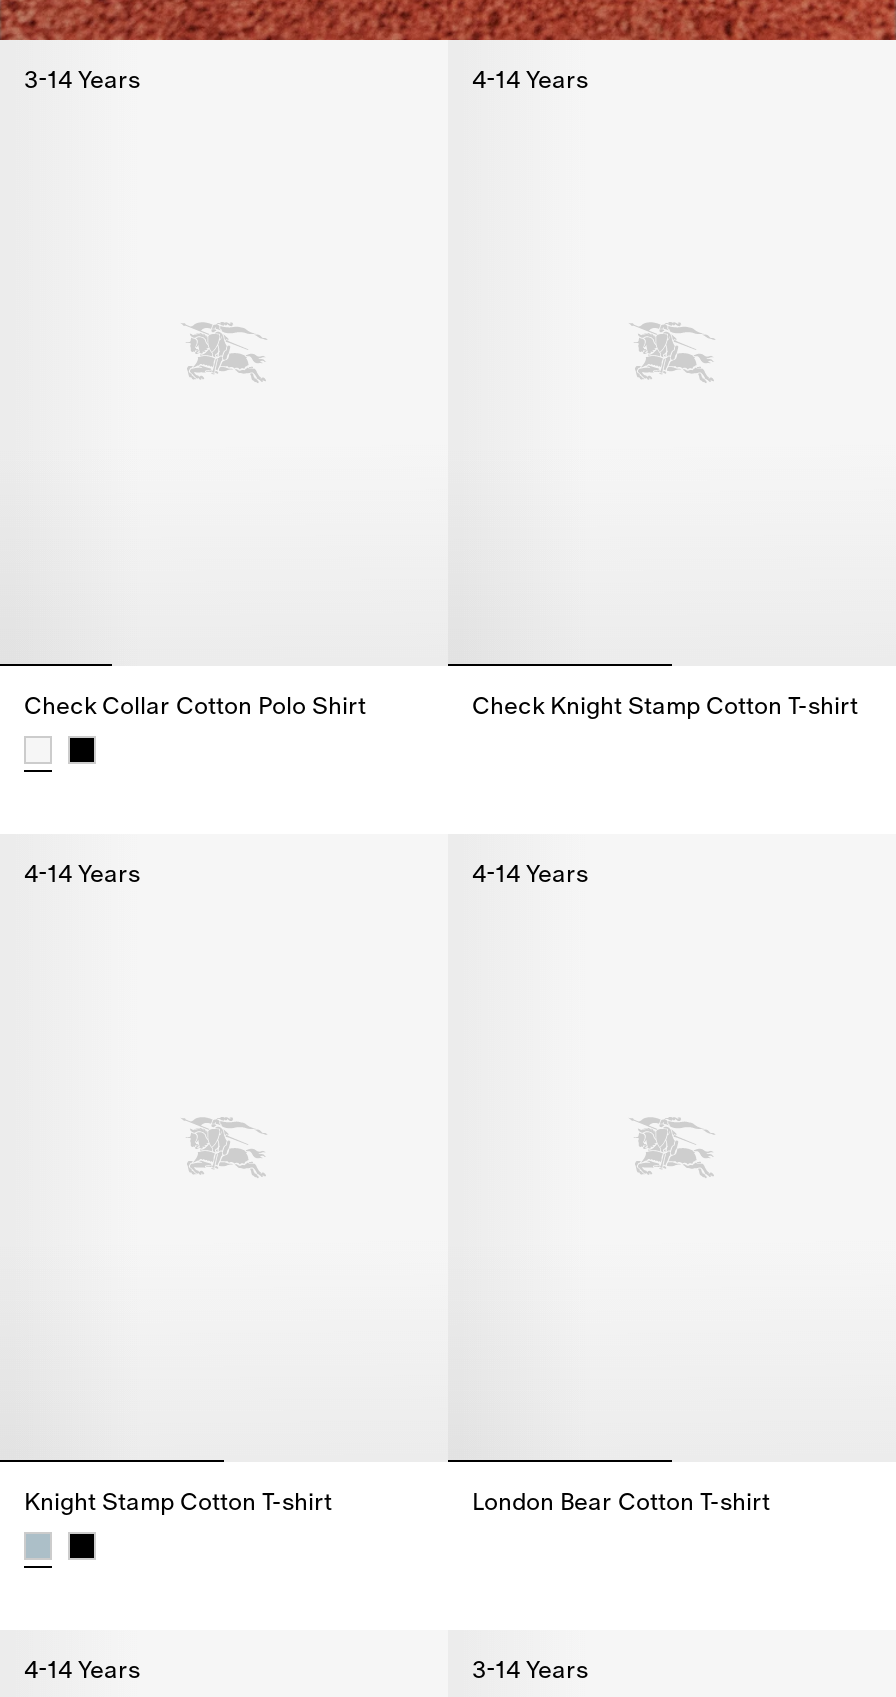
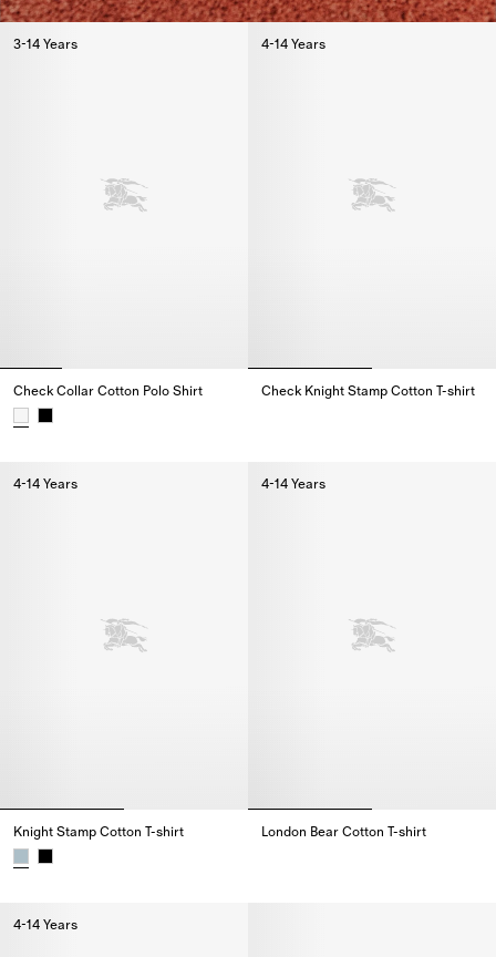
[472,1652,588,1688] 3-14 Years -> none

